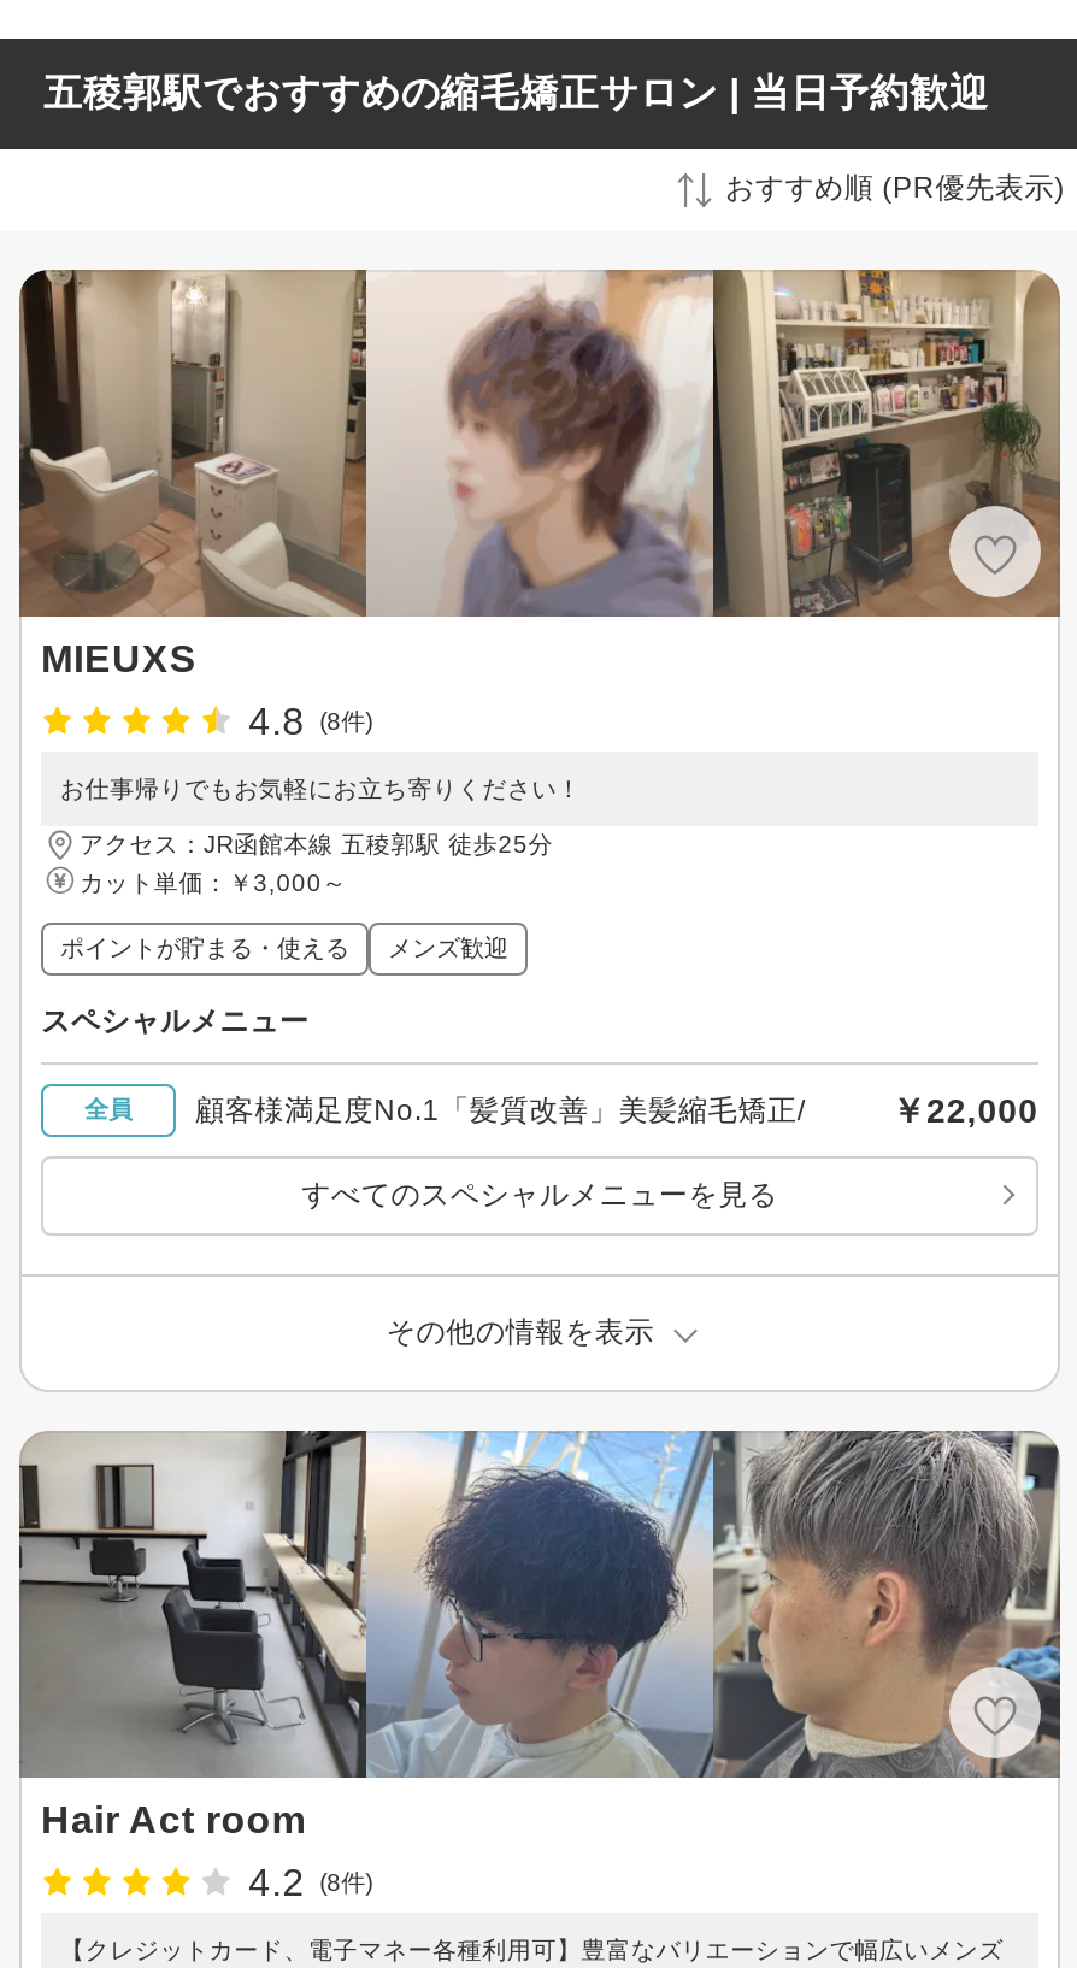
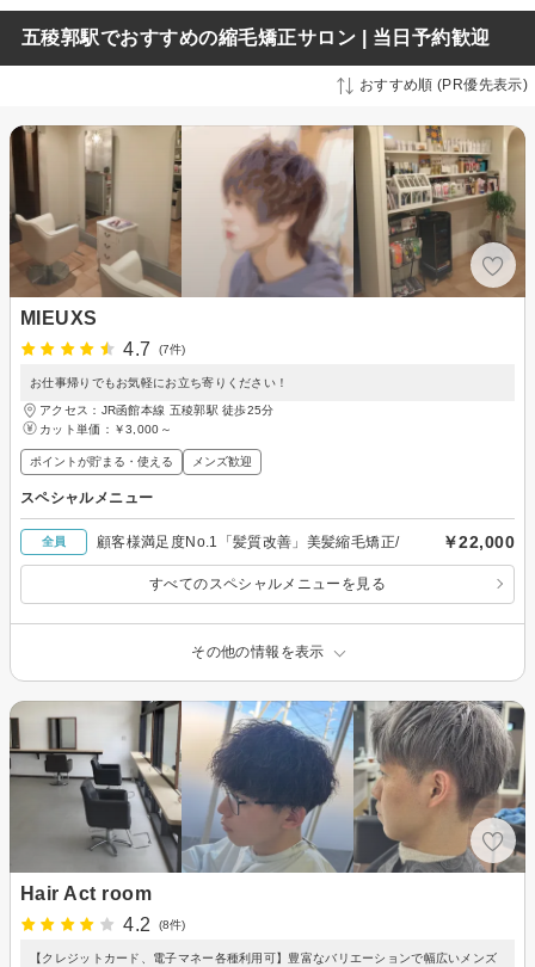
[248,700,372,741] 4.8 (8件) -> [123,339,185,359] 4.7 (7件)

